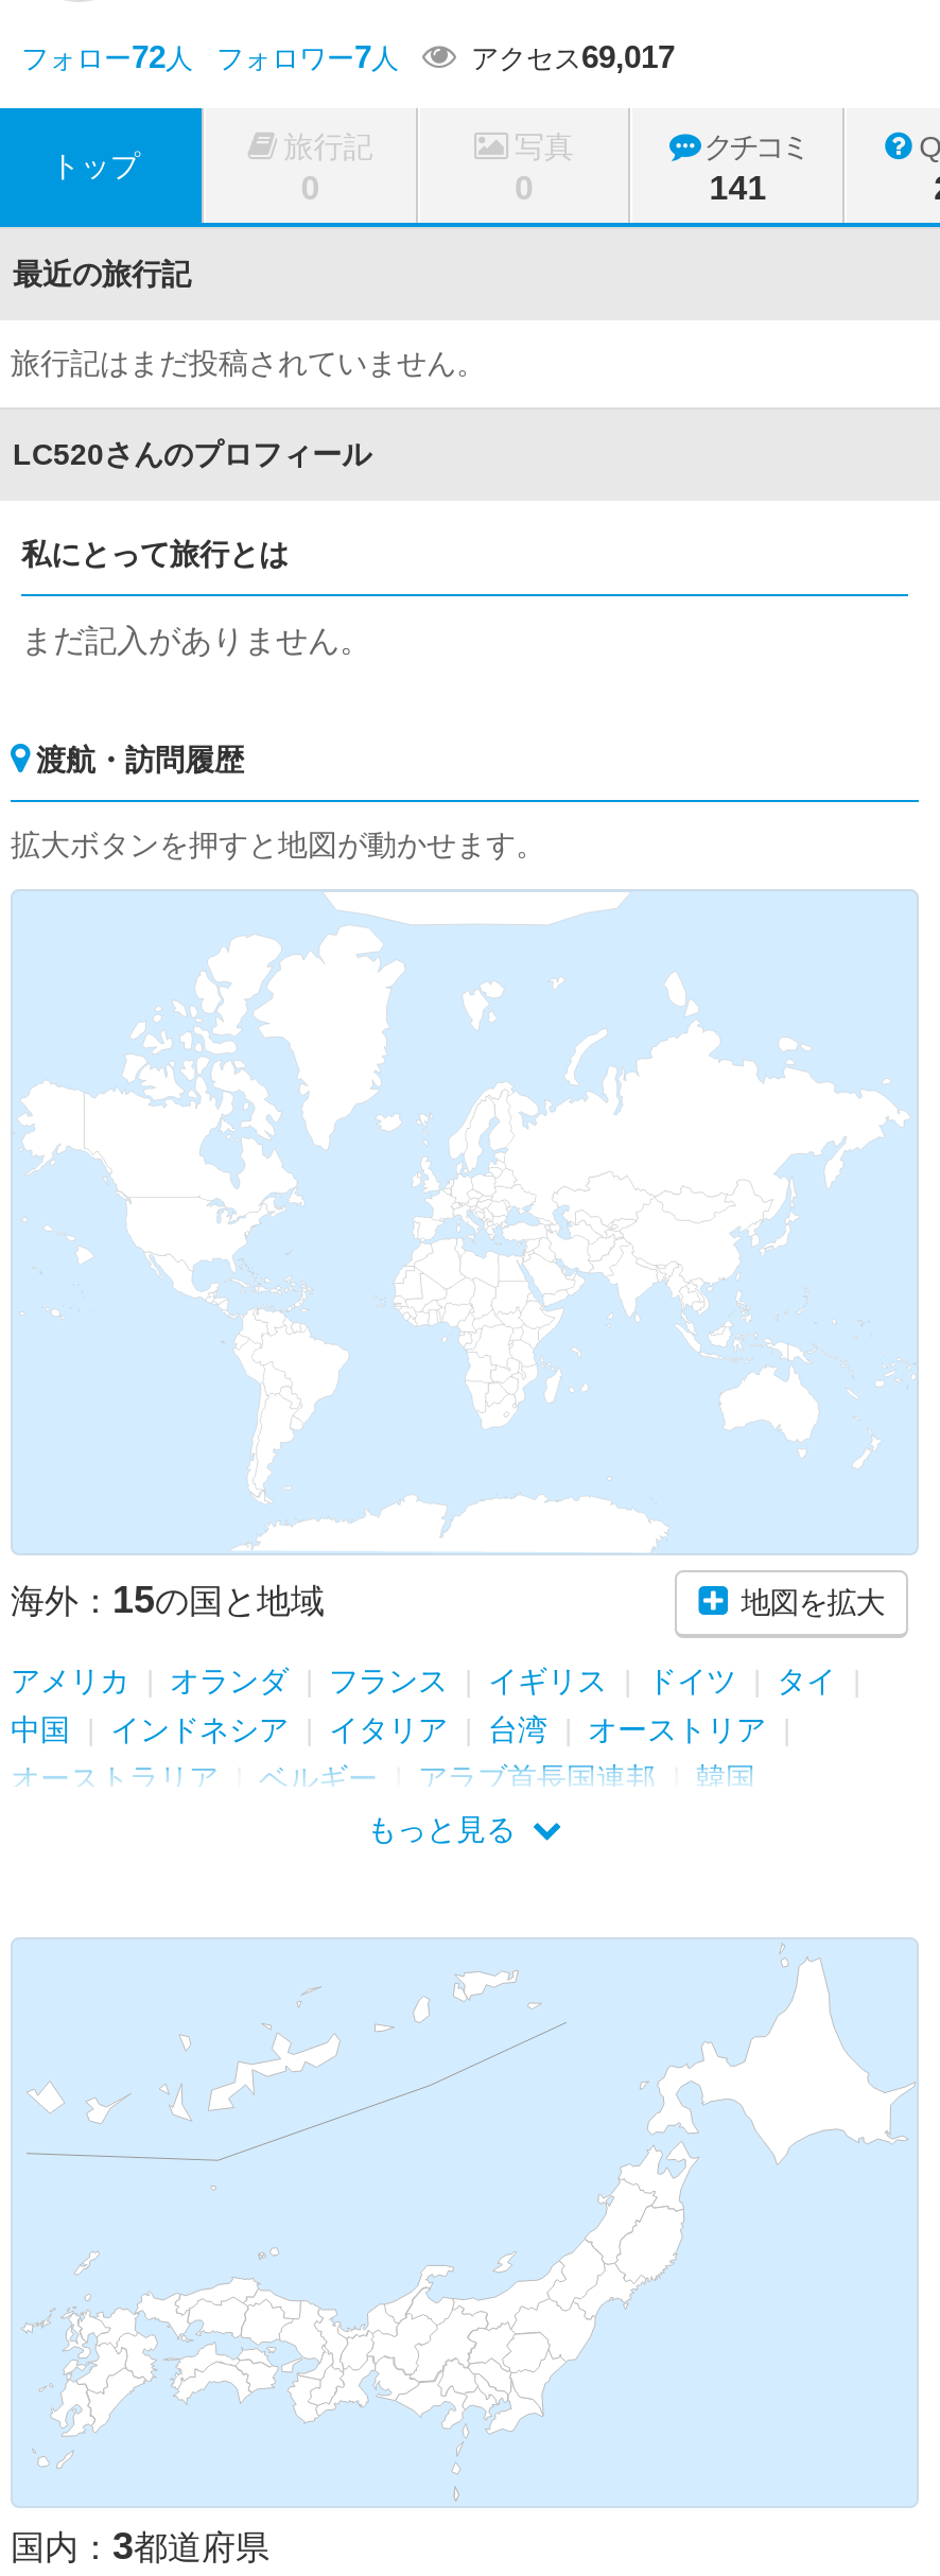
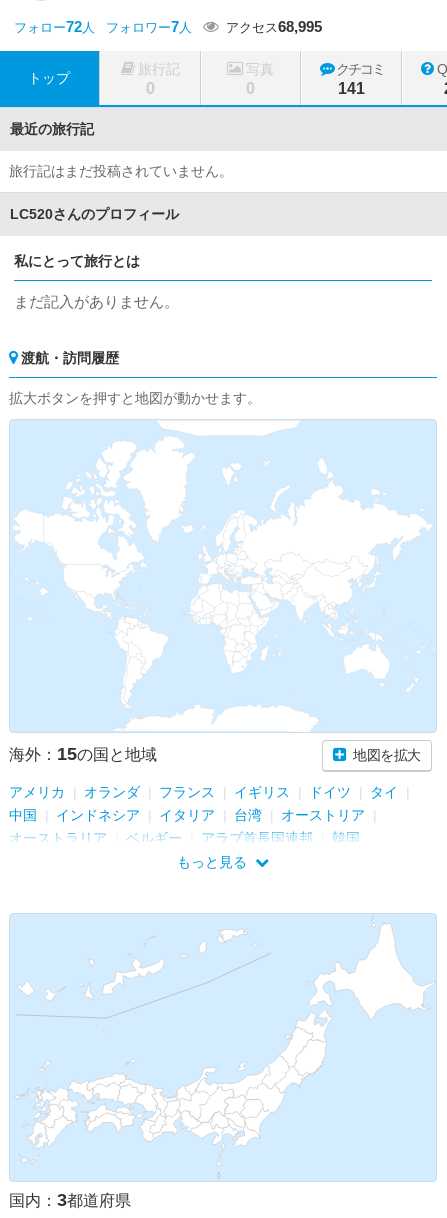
[21,38,675,74] フォロー72人 フォロワー7人 アクセス69,017 -> [14,18,322,35] フォロー72人 フォロワー7人 アクセス68,995

